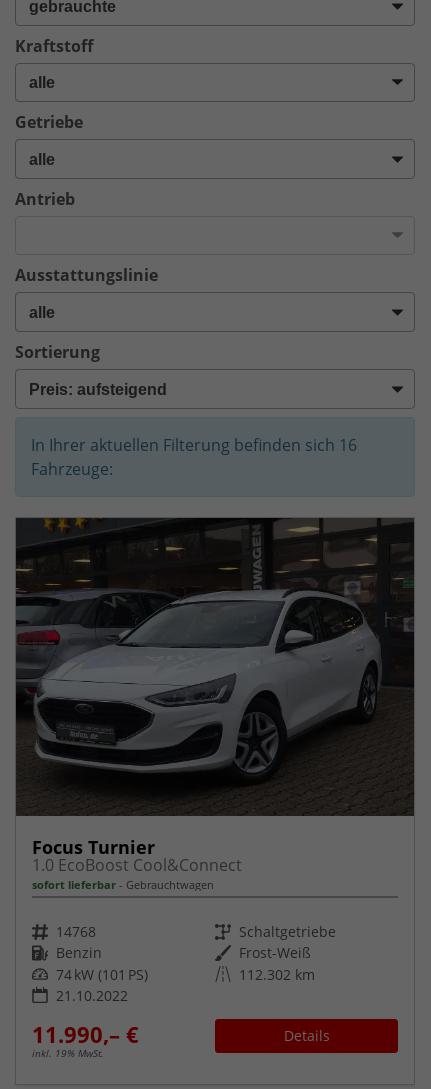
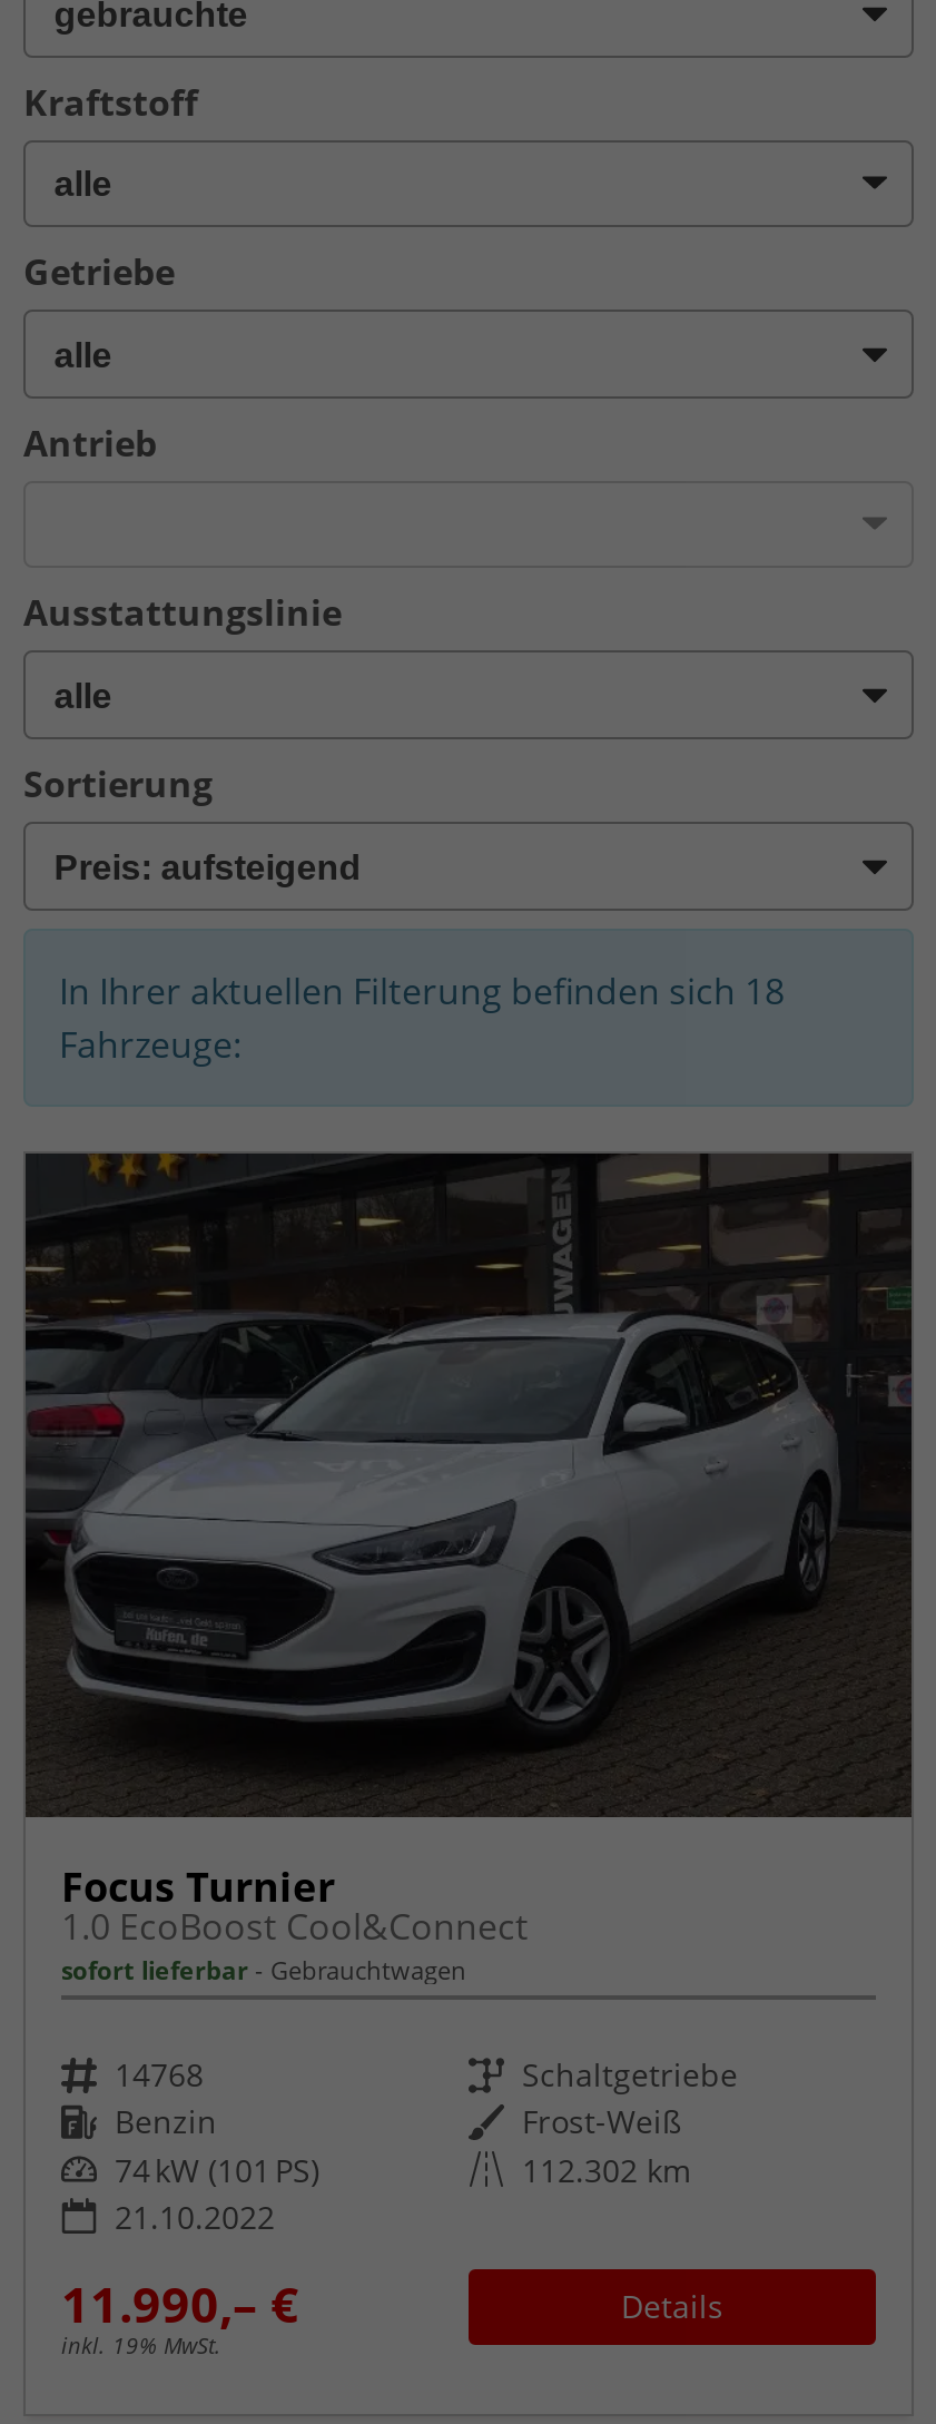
[31,434,357,456] In Ihrer aktuellen Filterung befinden sich 16 -> [59,966,785,1015] In Ihrer aktuellen Filterung befinden sich 18

